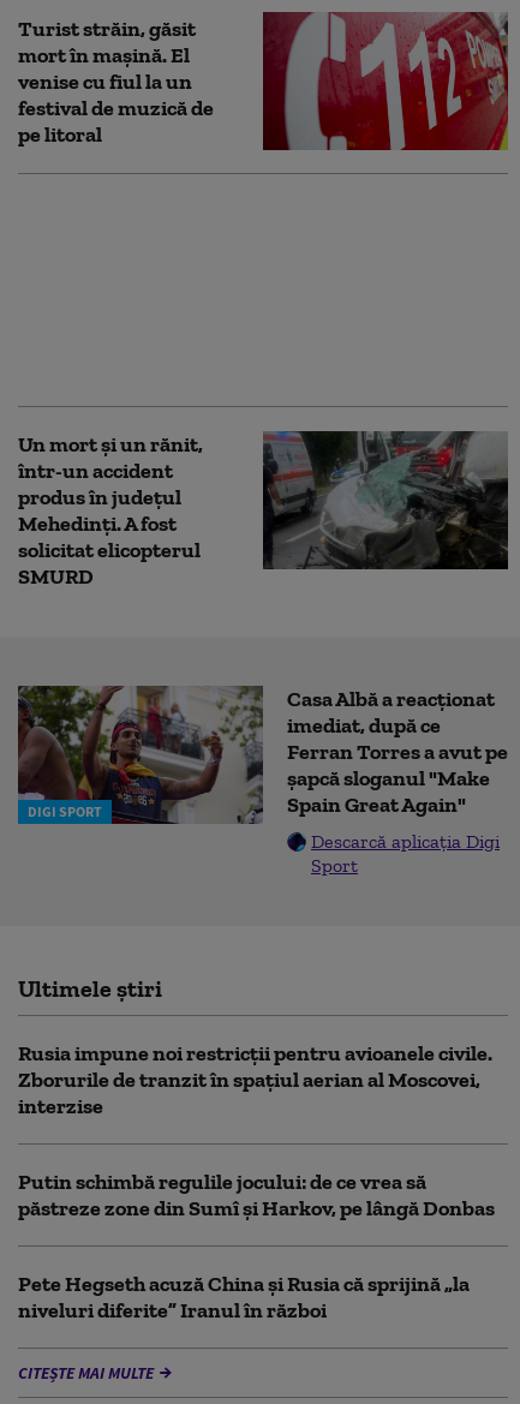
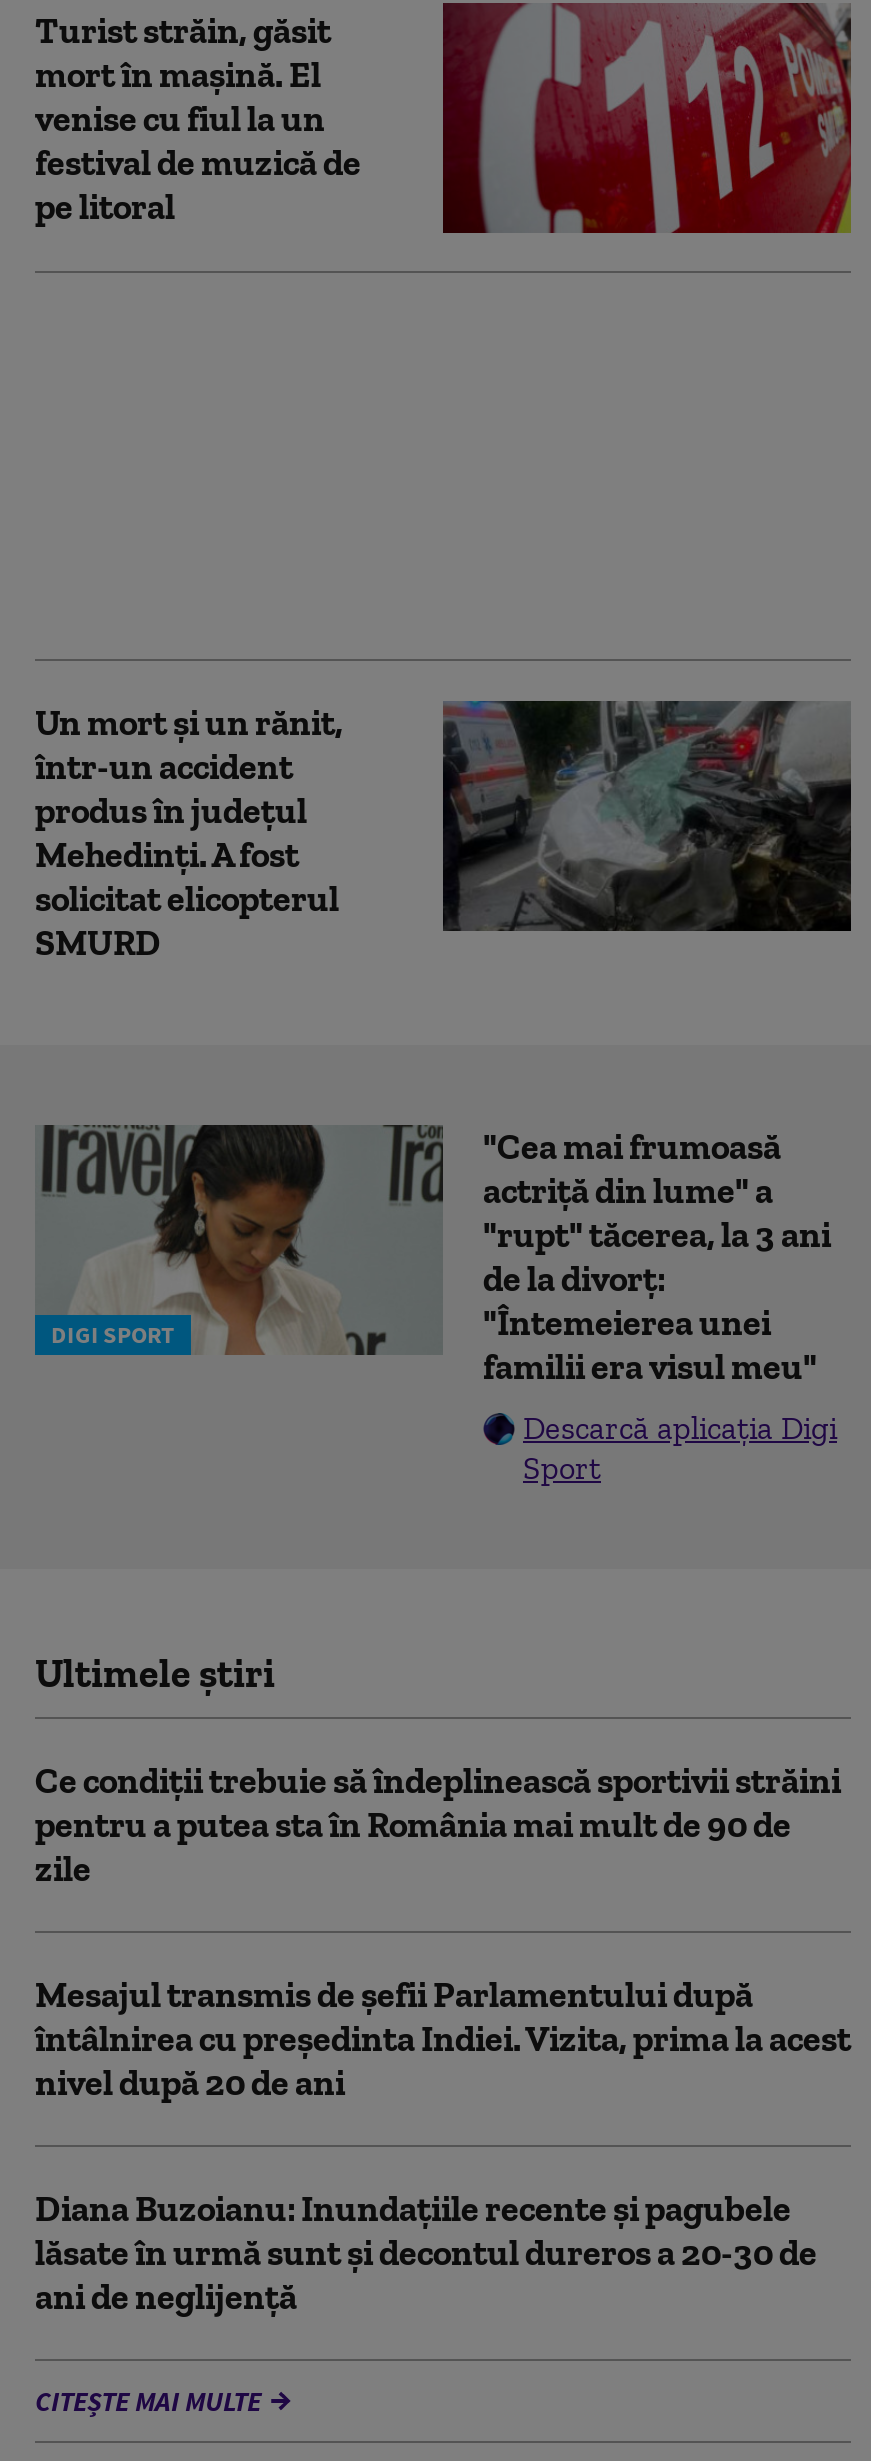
[17,685,508,825] [image] | Casa Albă a reacționat | imediat, după ce | Ferran Torres a avut pe | șapcă sloganul "Make | Spain Great Again" -> [35,1123,831,1390] [image] | "Cea mai frumoasă | actriță din lume" a | "rupt" tăcerea, la 3 ani | de la divorț: | "Întemeierea unei | familii era visul meu"
[18,1040,492,1120] Rusia impune noi restricții pentru avioanele civile. | Zborurile de tranzit în spațiul aerian al Moscovei, | interzise -> [35,1760,841,1892] Ce condiții trebuie să îndeplinească sportivii străini | pentru a putea sta în România mai mult de 90 de | zile
[18,1169,495,1222] Putin schimbă regulile jocului: de ce vrea să | păstreze zone din Sumî și Harkov, pe lângă Donbas -> [35,1974,851,2106] Mesajul transmis de șefii Parlamentului după | întâlnirea cu președinta Indiei. Vizita, prima la acest | nivel după 20 de ani
[18,1271,470,1324] Pete Hegseth acuză China şi Rusia că sprijină „la | niveluri diferite” Iranul în război -> [35,2188,817,2320] Diana Buzoianu: Inundaţiile recente şi pagubele | lăsate în urmă sunt și decontul dureros a 20-30 de | ani de neglijenţă

